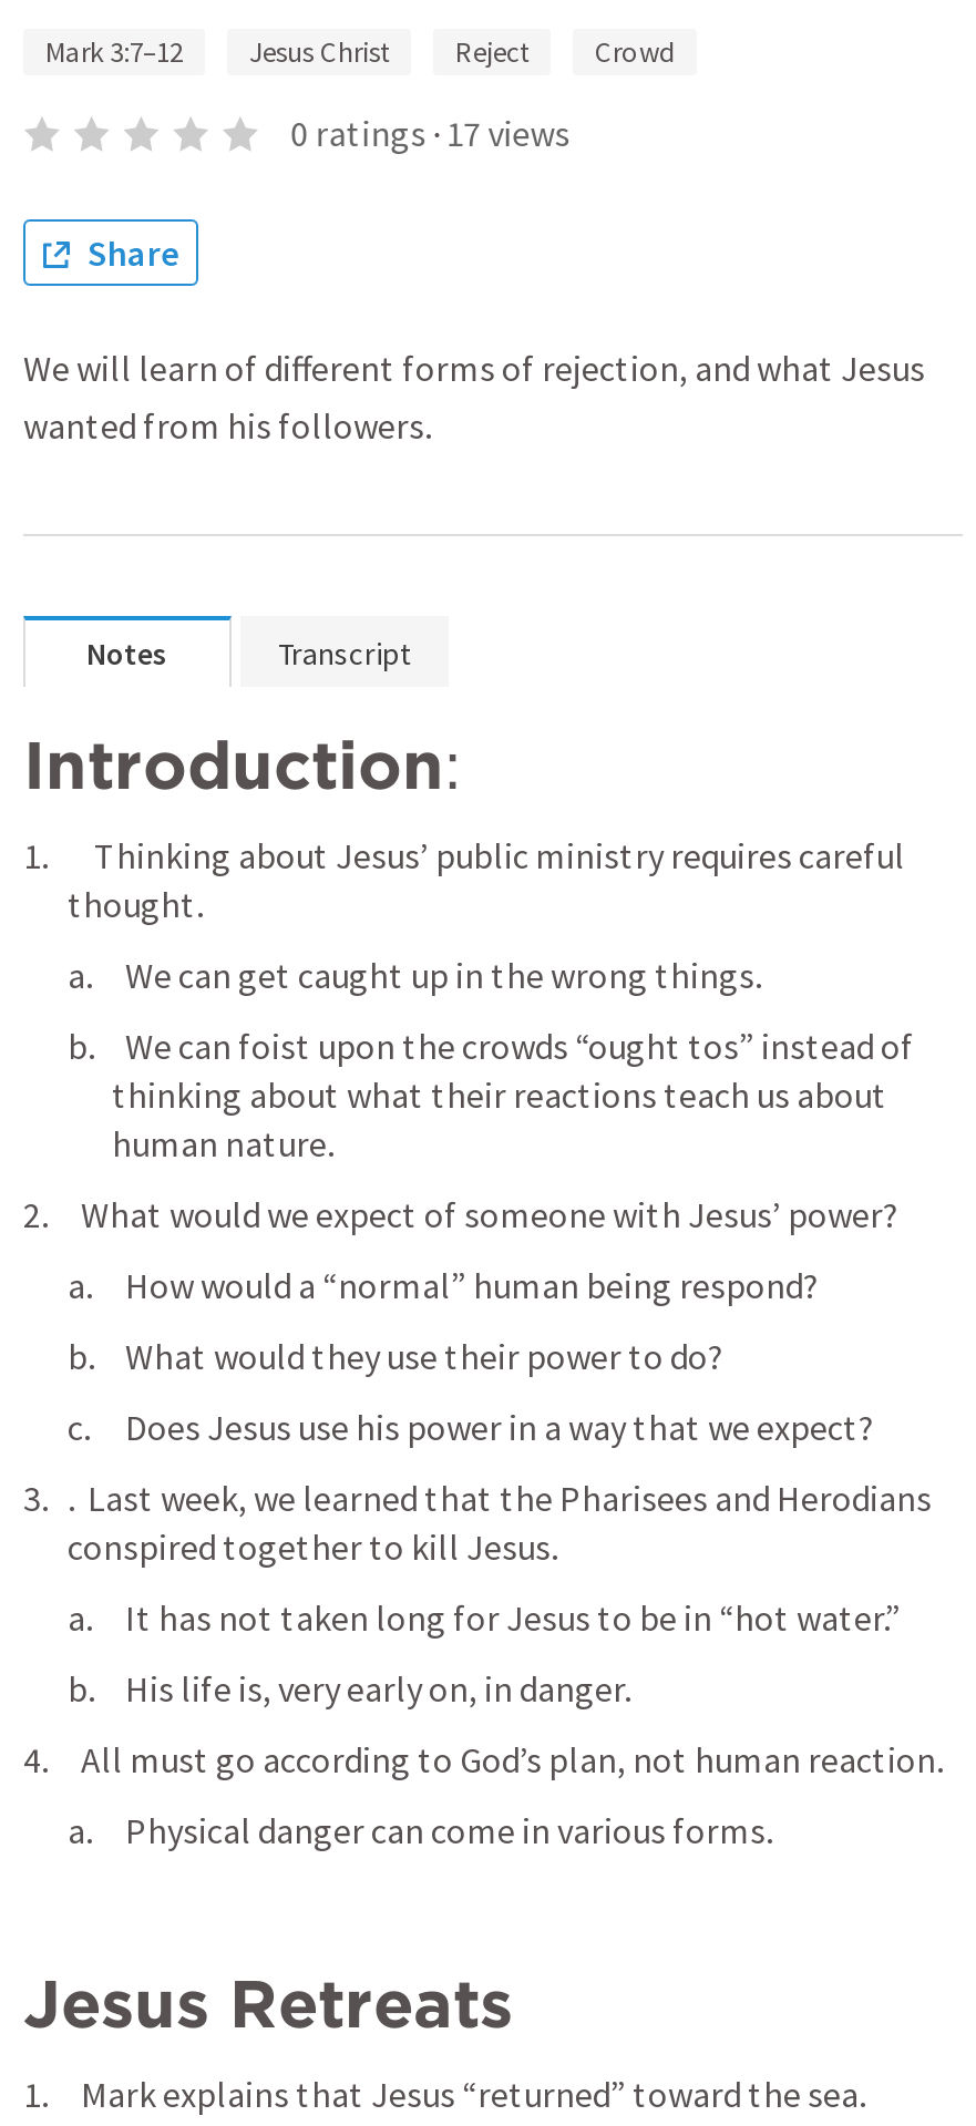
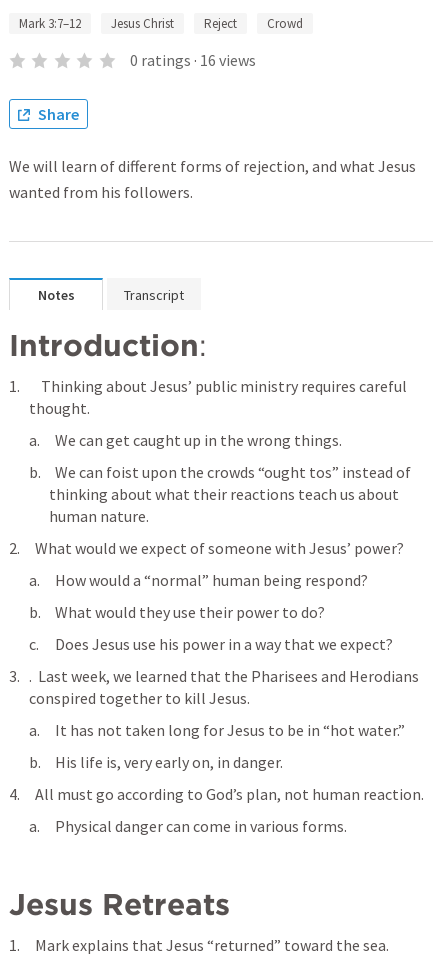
[291,111,570,155] 0 ratings · 17 views -> [130,50,256,70] 0 ratings · 16 views

